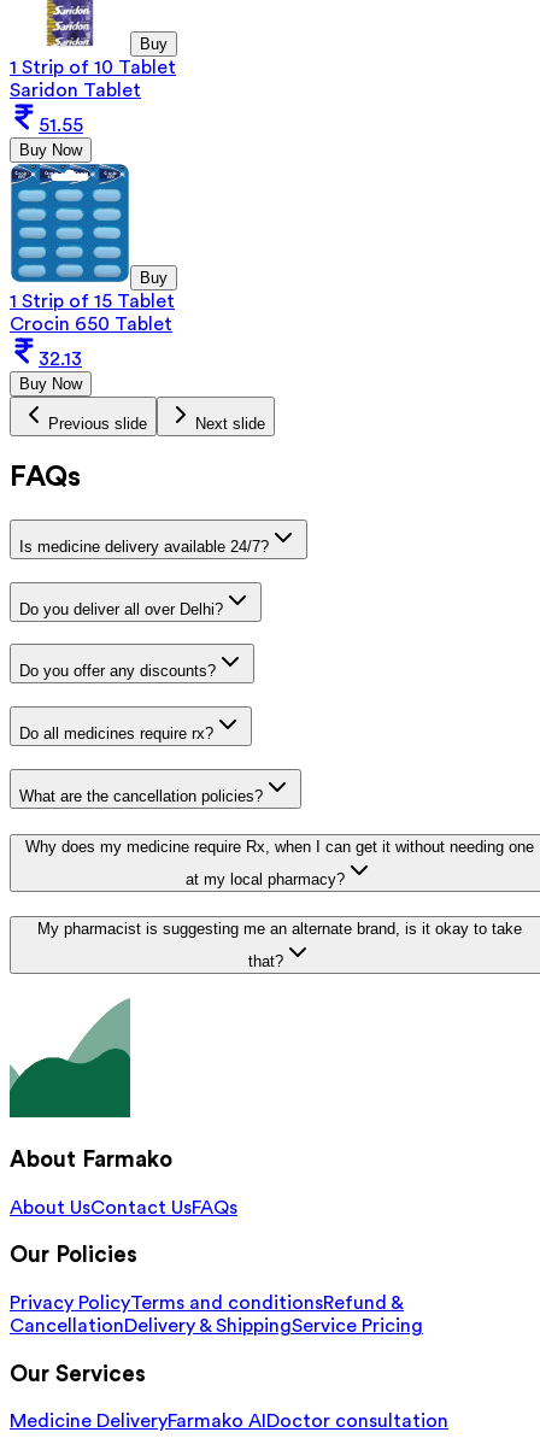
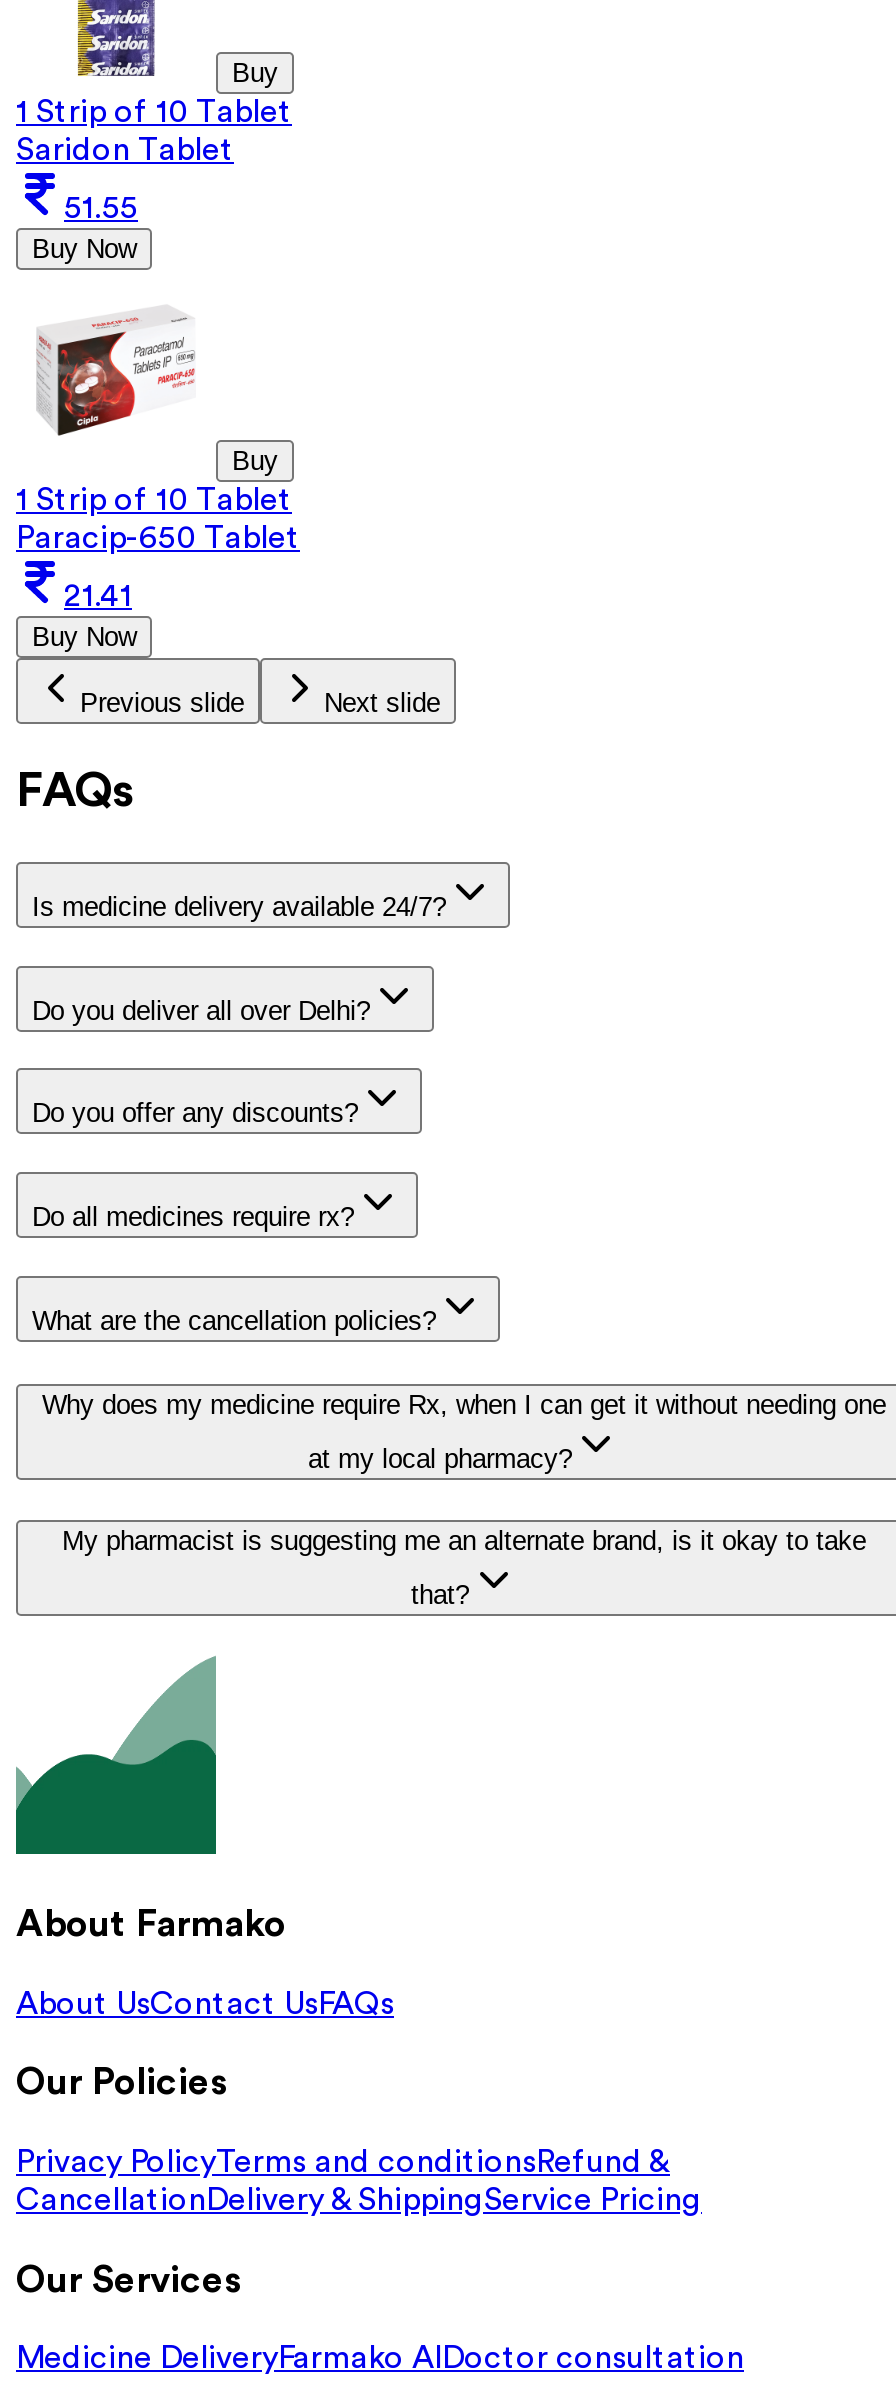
[10,163,175,334] [image] | 1 Strip of 15 Tablet | Crocin 650 Tablet -> [16,270,300,554] [image] | 1 Strip of 10 Tablet | Paracip-650 Tablet
[39,350,82,369] 32.13 -> [64,580,132,612] 21.41

